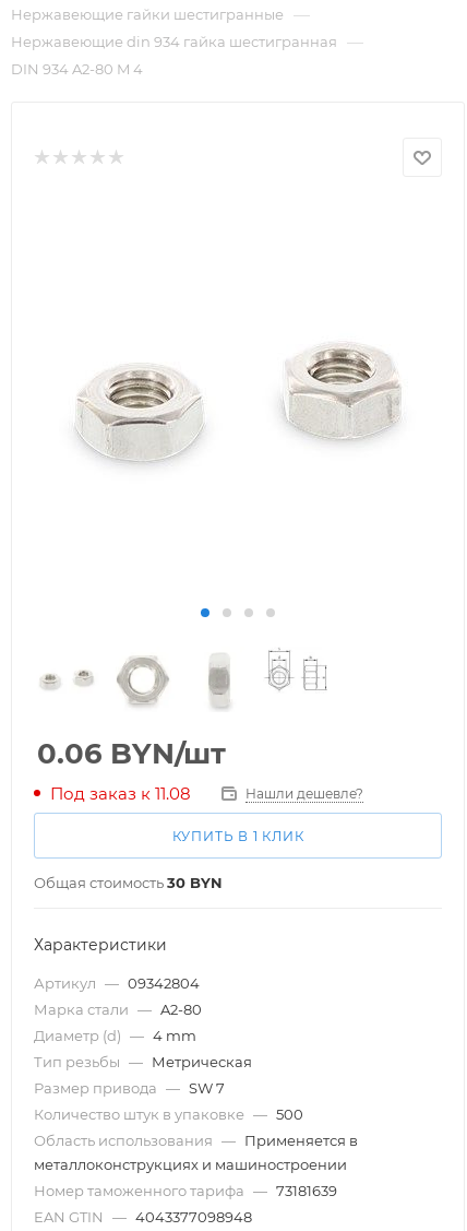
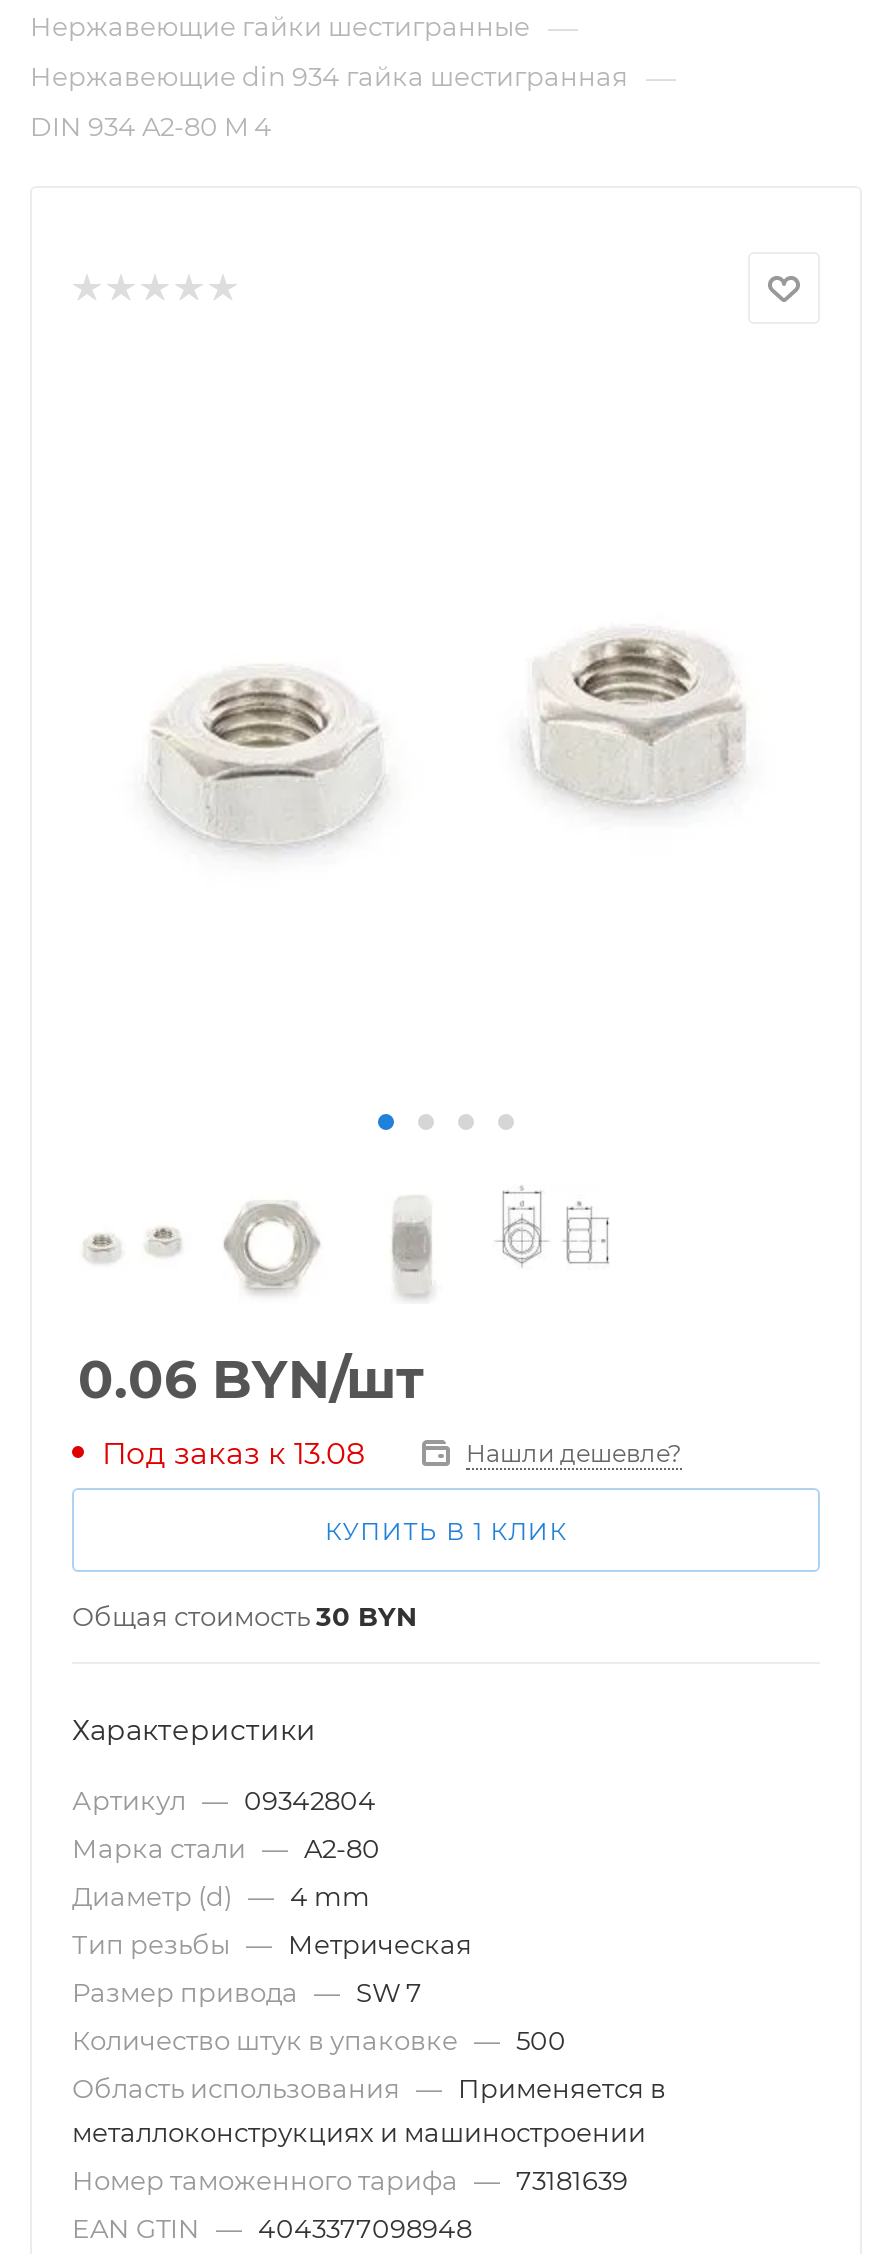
[50,783,191,804] Под заказ к 11.08 -> [102,1434,366,1472] Под заказ к 13.08

